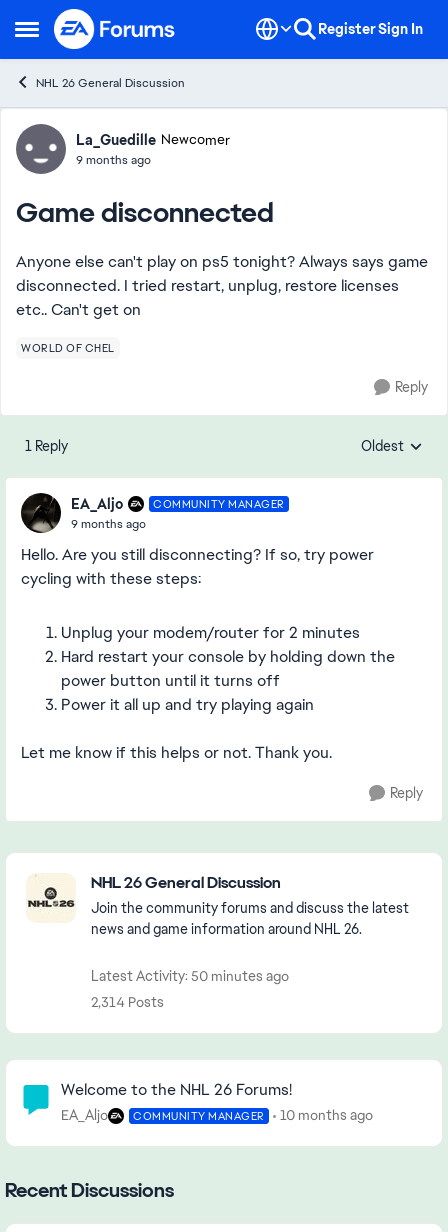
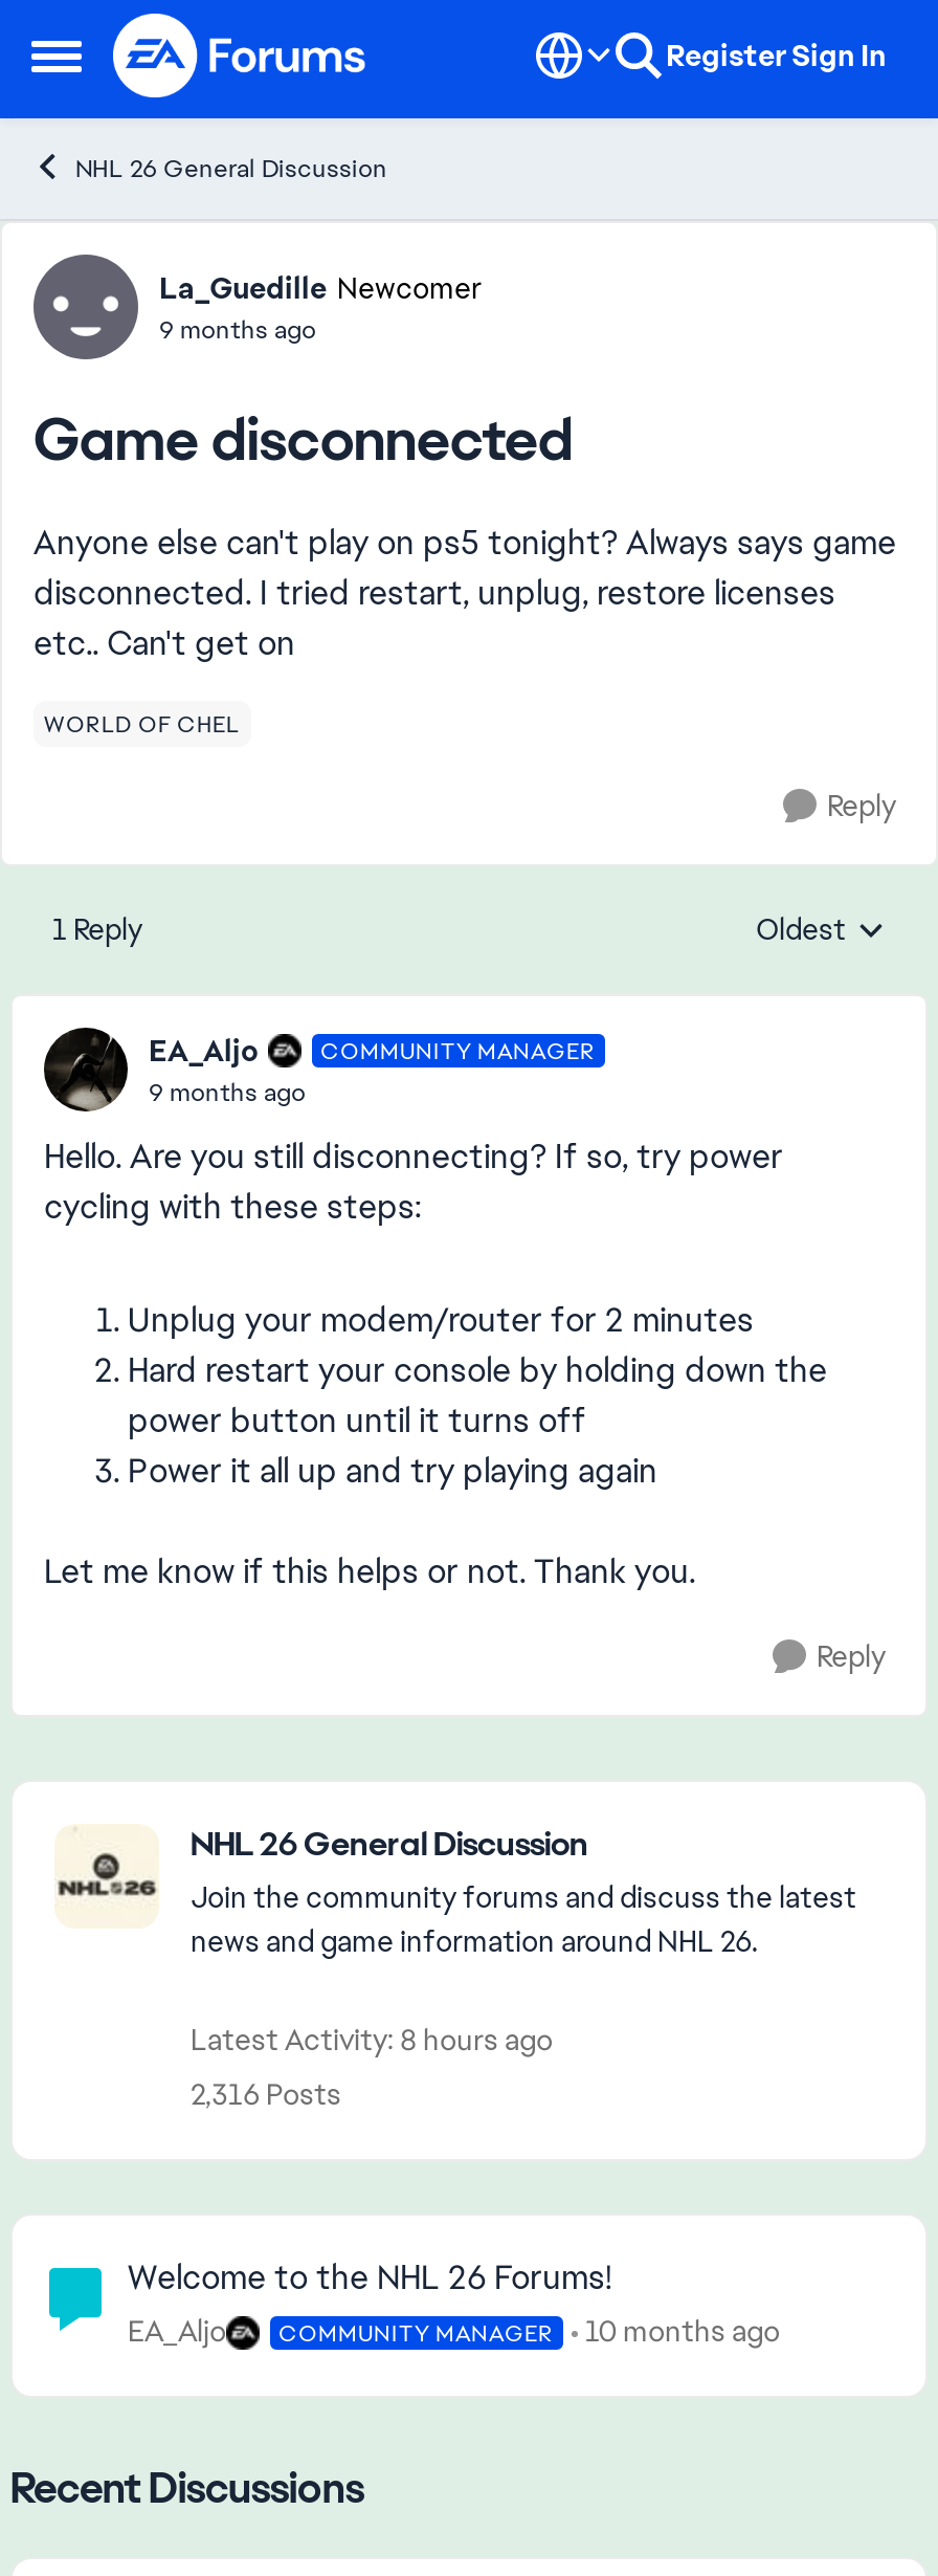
[91,967,289,985] Latest Activity: 50 minutes ago -> [191,2021,553,2058] Latest Activity: 8 hours ago
[91,993,164,1011] 2,314 Posts -> [191,2075,341,2113] 2,316 Posts

